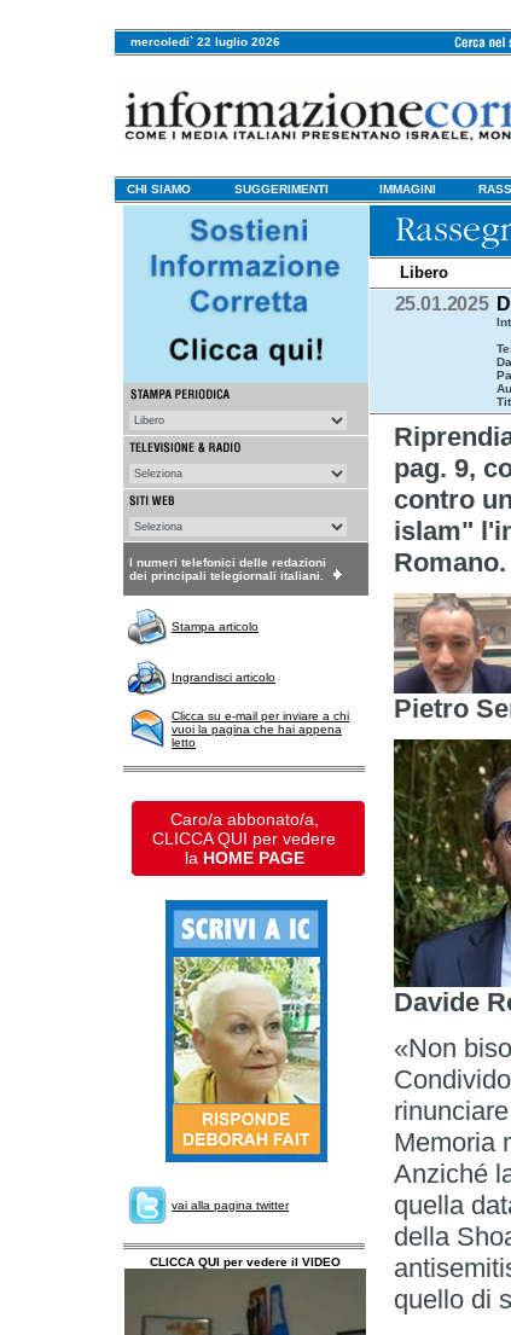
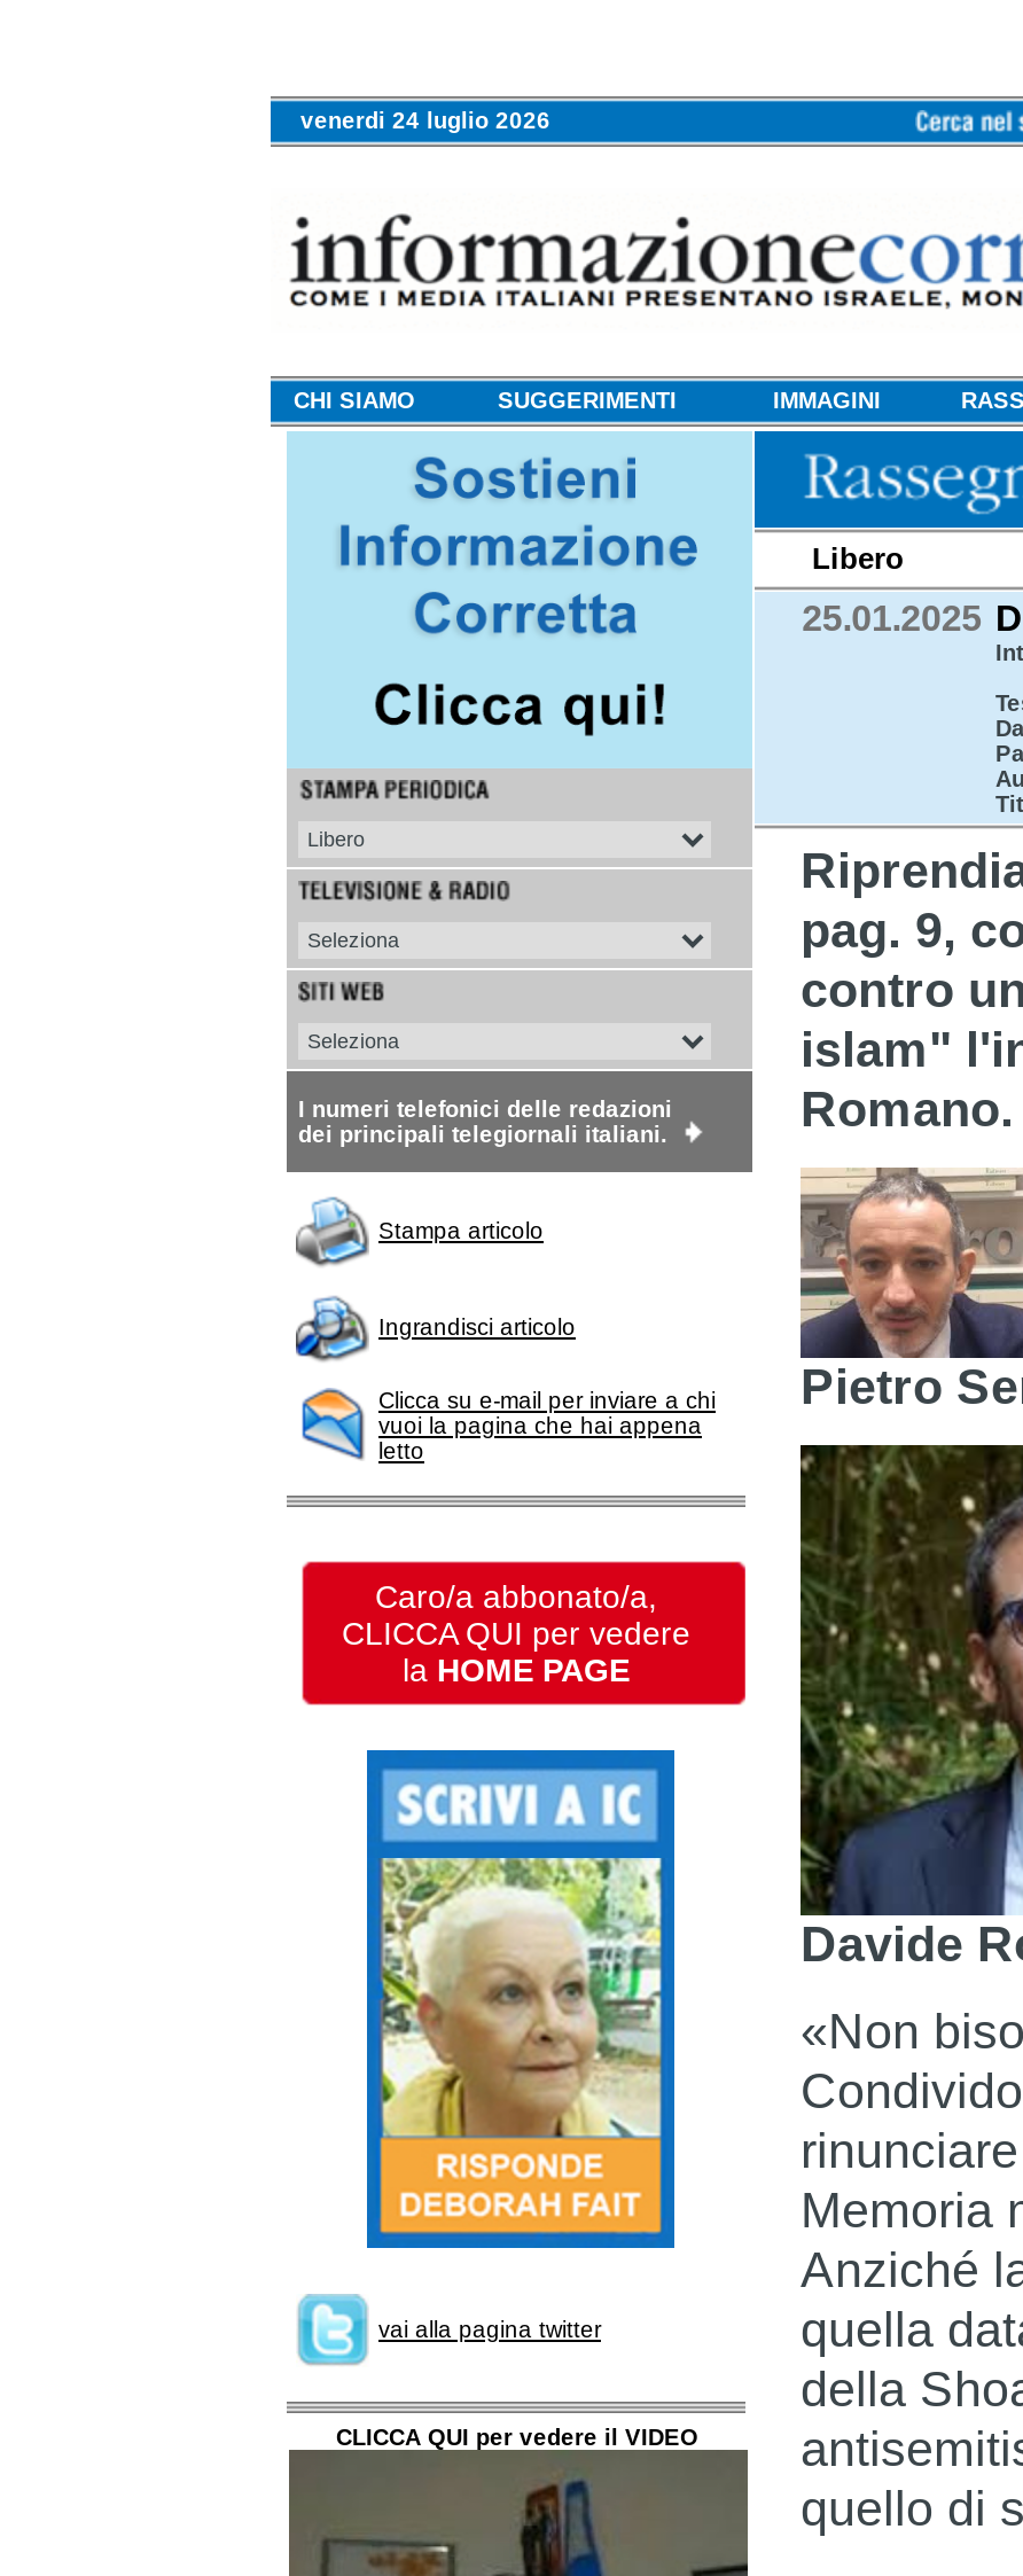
[130,35,280,48] mercoledi` 22 luglio 2026 -> [300,108,550,133] venerdi 24 luglio 2026

